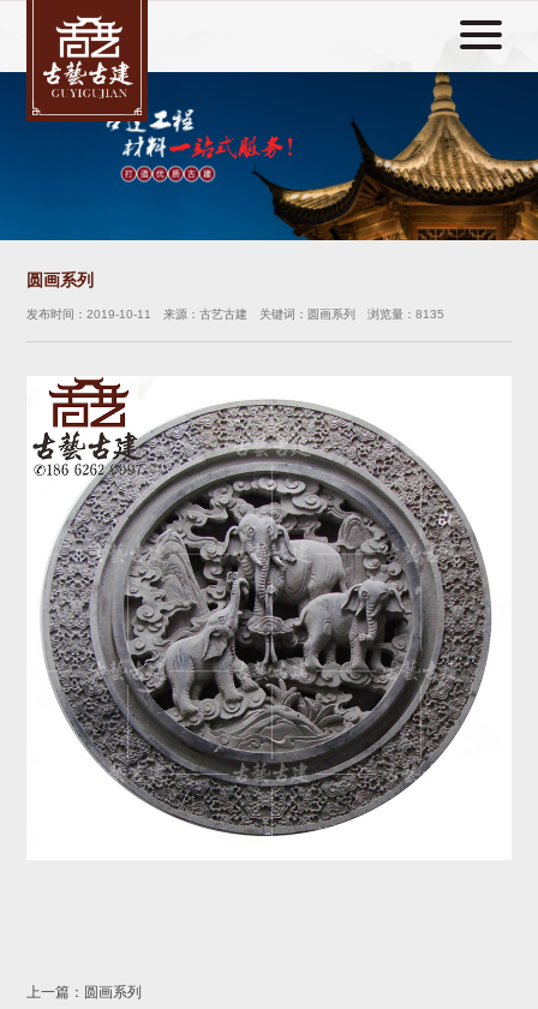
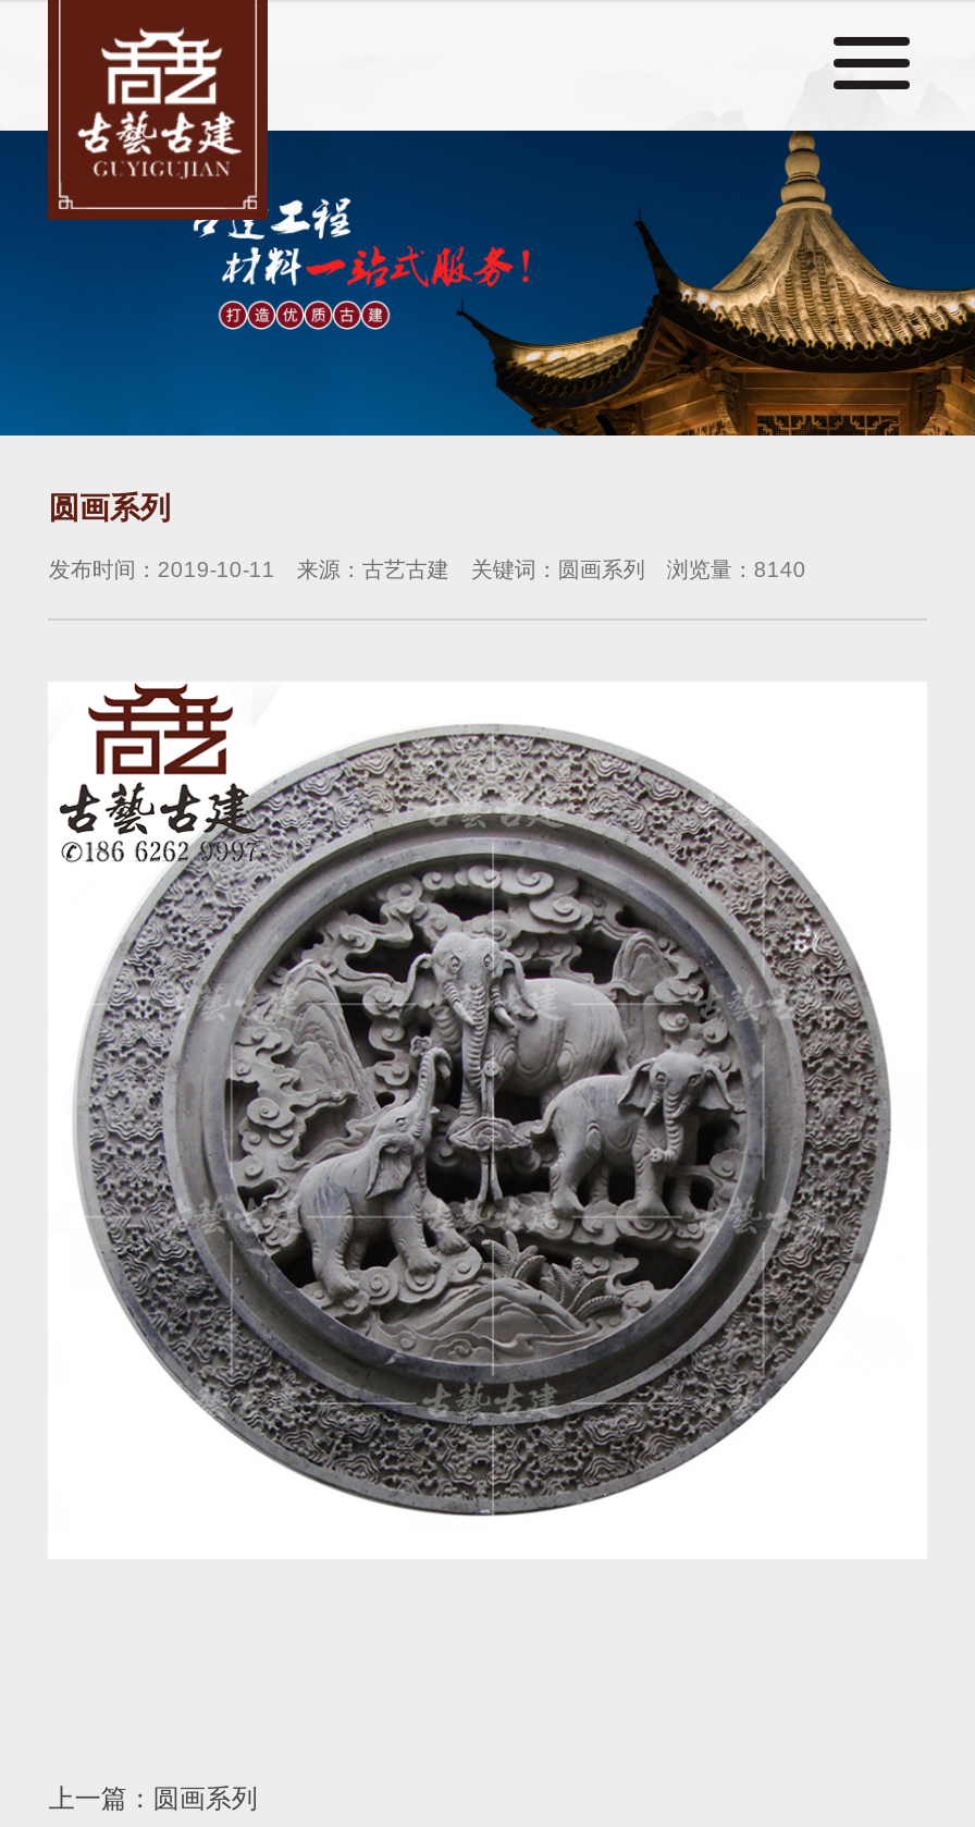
[27,308,445,321] 发布时间：2019-10-11来源：古艺古建 关键词：圆画系列 浏览量：8135 -> [49,557,806,581] 发布时间：2019-10-11来源：古艺古建 关键词：圆画系列 浏览量：8140

